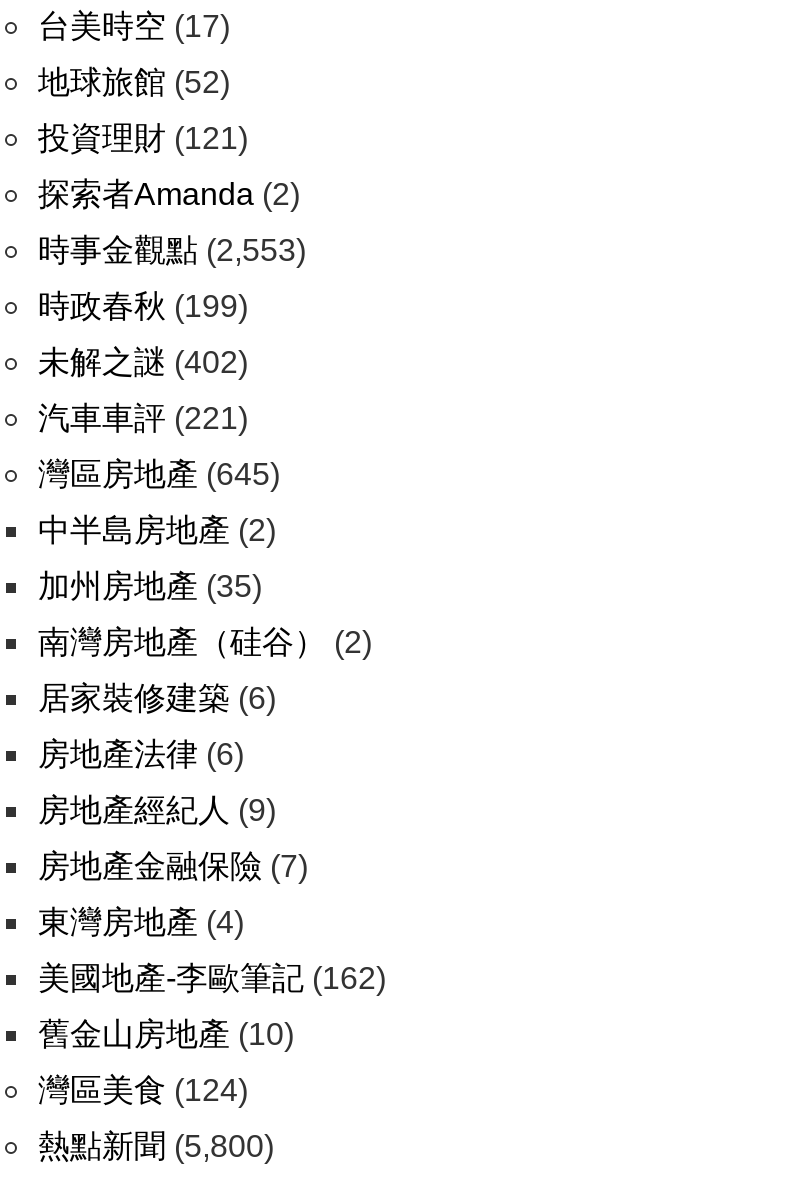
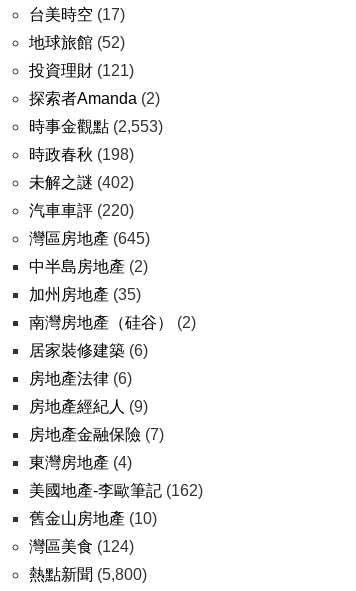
[38,289,248,323] 時政春秋(199) -> [29,146,134,163] 時政春秋(198)
[38,401,248,435] 汽車車評(221) -> [29,202,134,219] 汽車車評(220)

